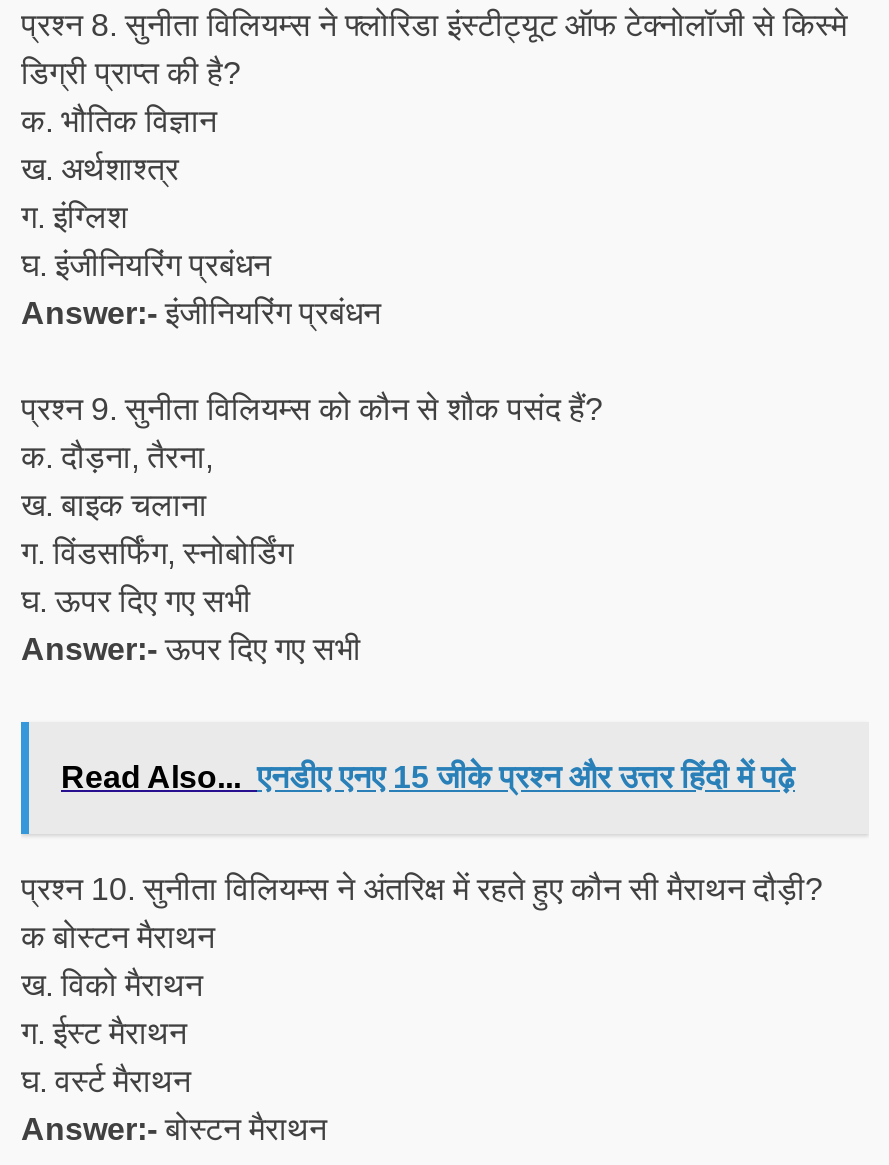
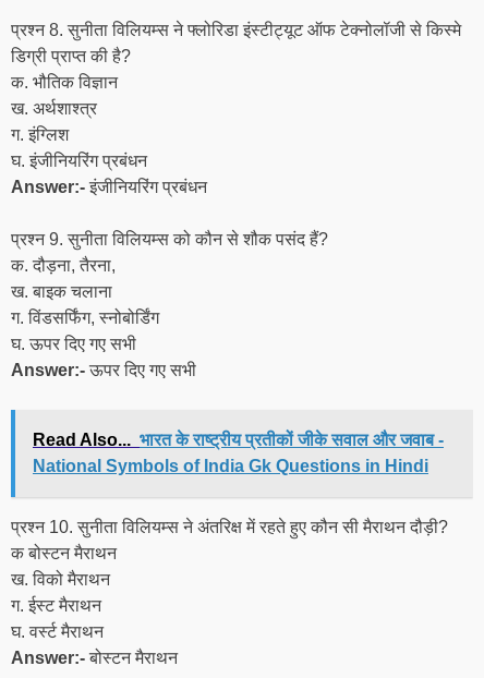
[61,760,795,794] Read Also... एनडीए एनए 15 जीके प्रश्न और उत्तर हिंदी में पढ़े -> [33,431,444,475] Read Also... भारत के राष्ट्रीय प्रतीकों जीके सवाल और जवाब - | National Symbols of India Gk Questions in Hindi

